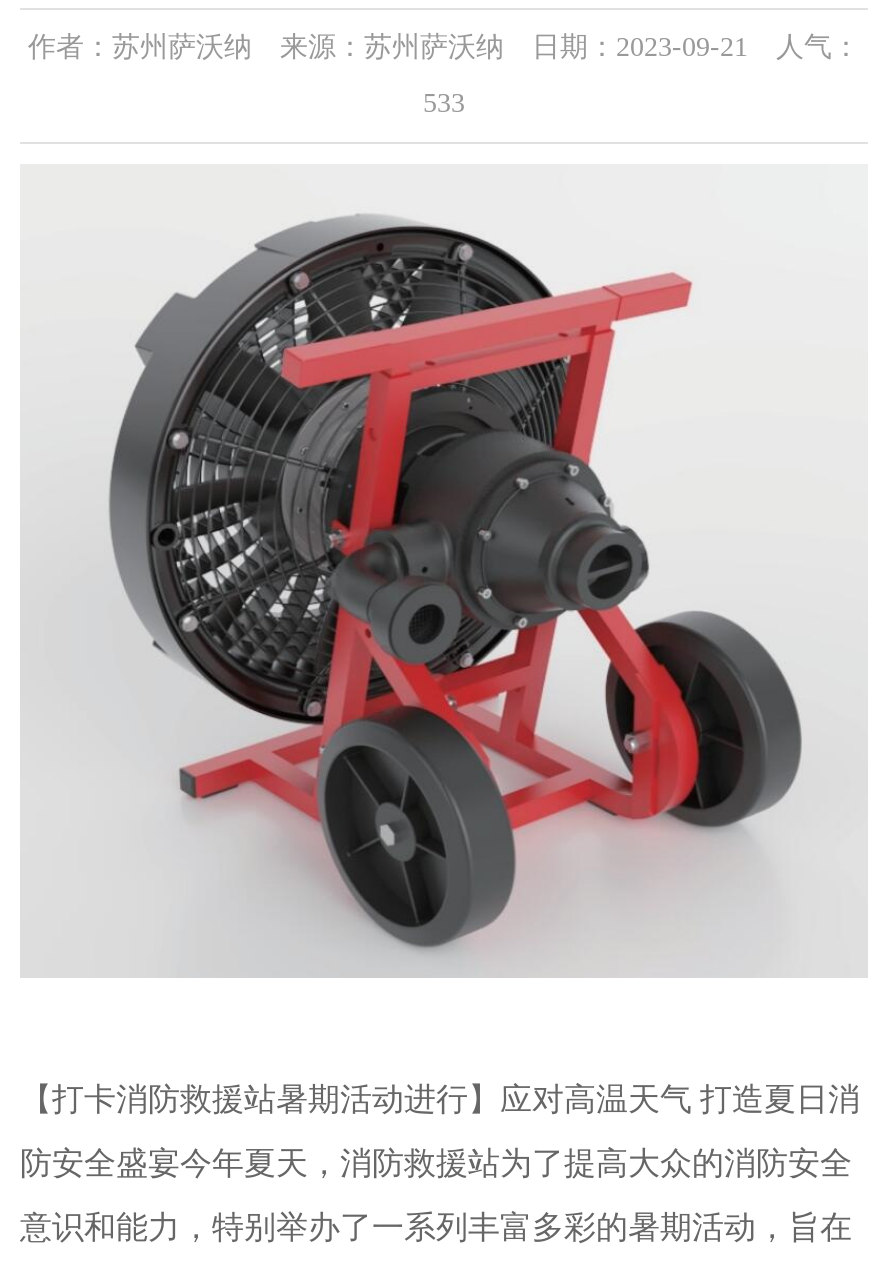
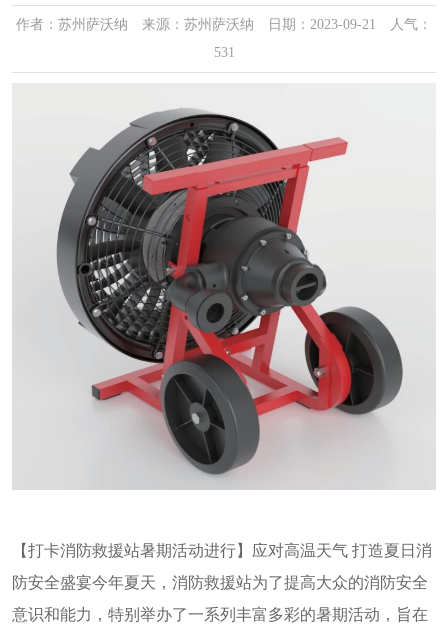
[423,88,465,118] 533 -> [213,45,234,60] 531

